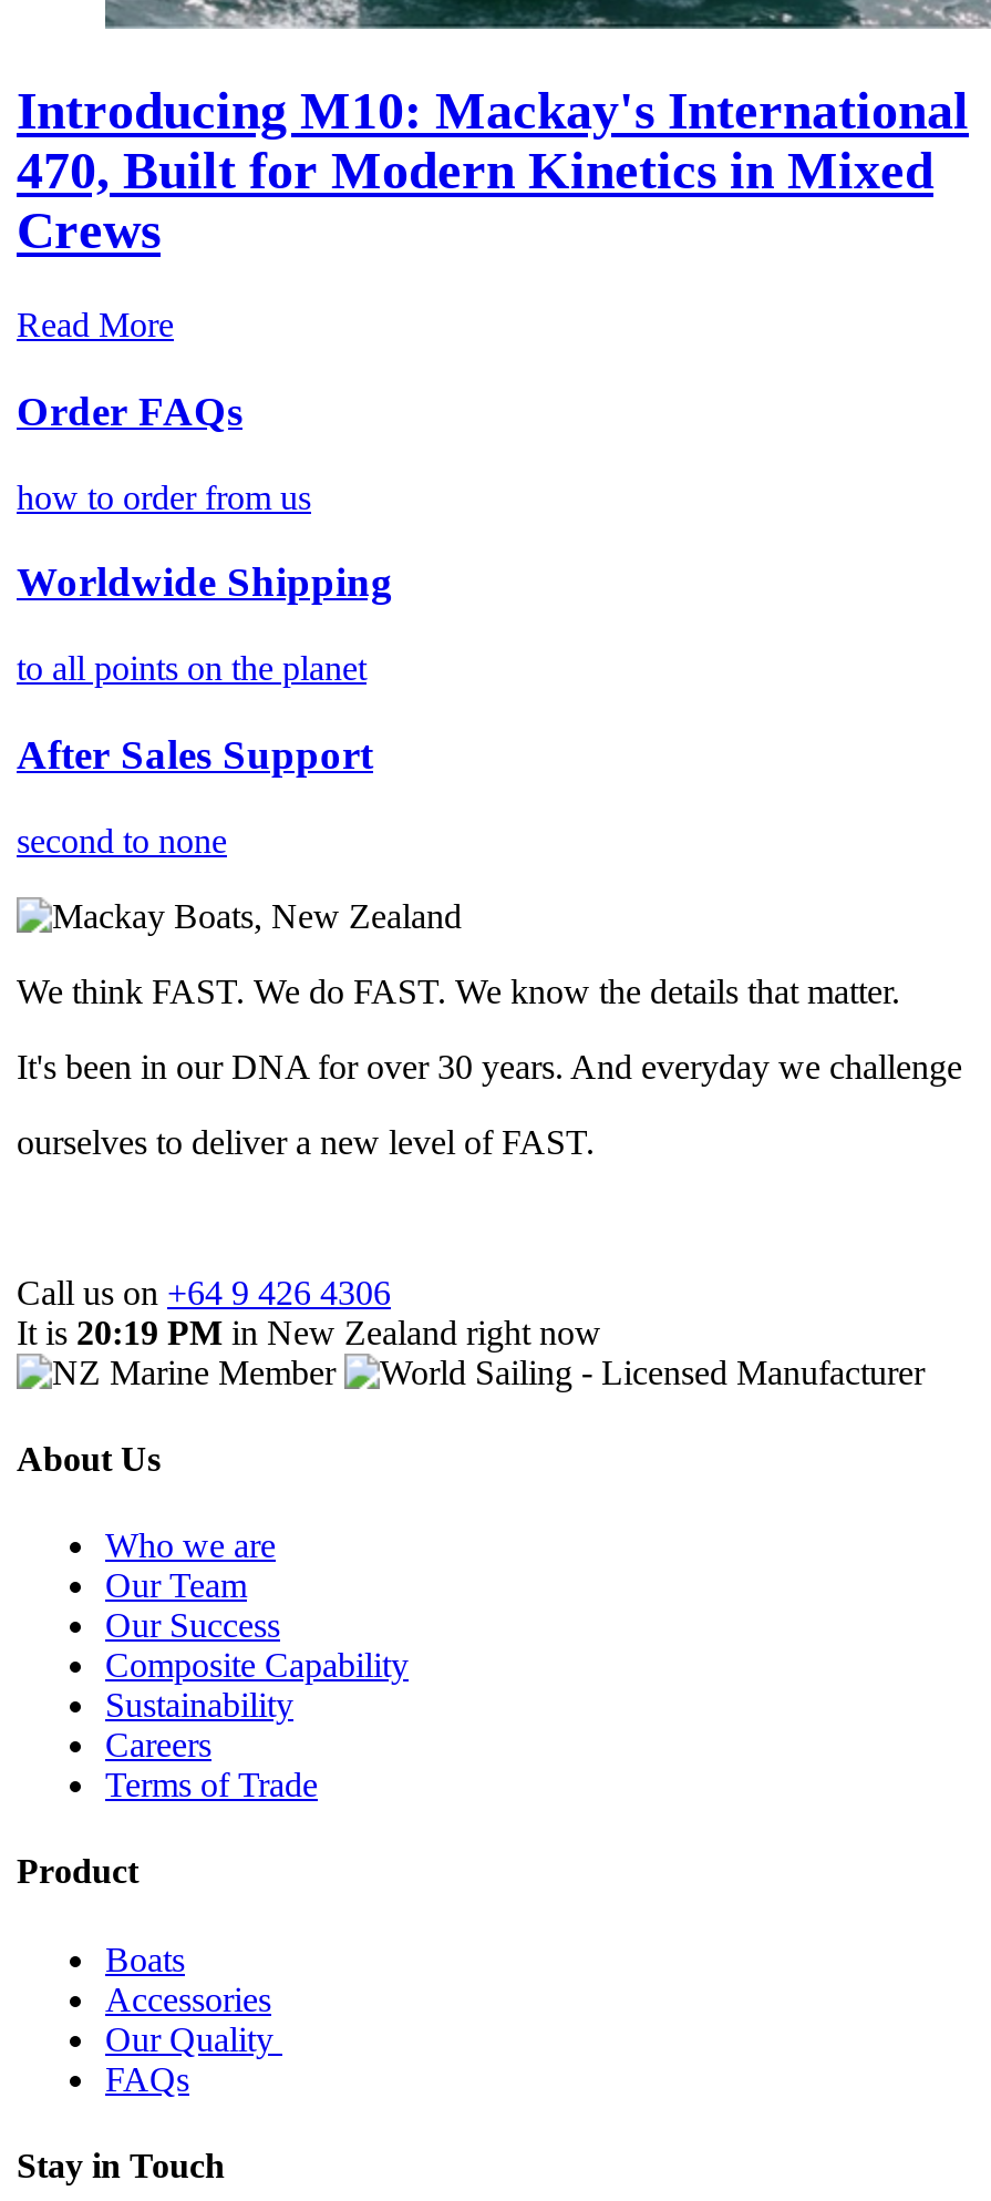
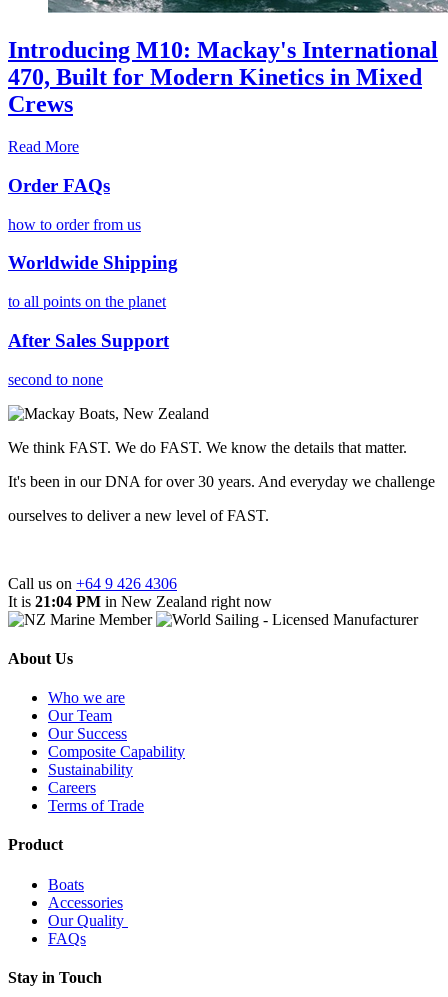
[17,1313,601,1350] It is 20:19 PM in New Zealand right now -> [8,592,272,609] It is 21:04 PM in New Zealand right now

